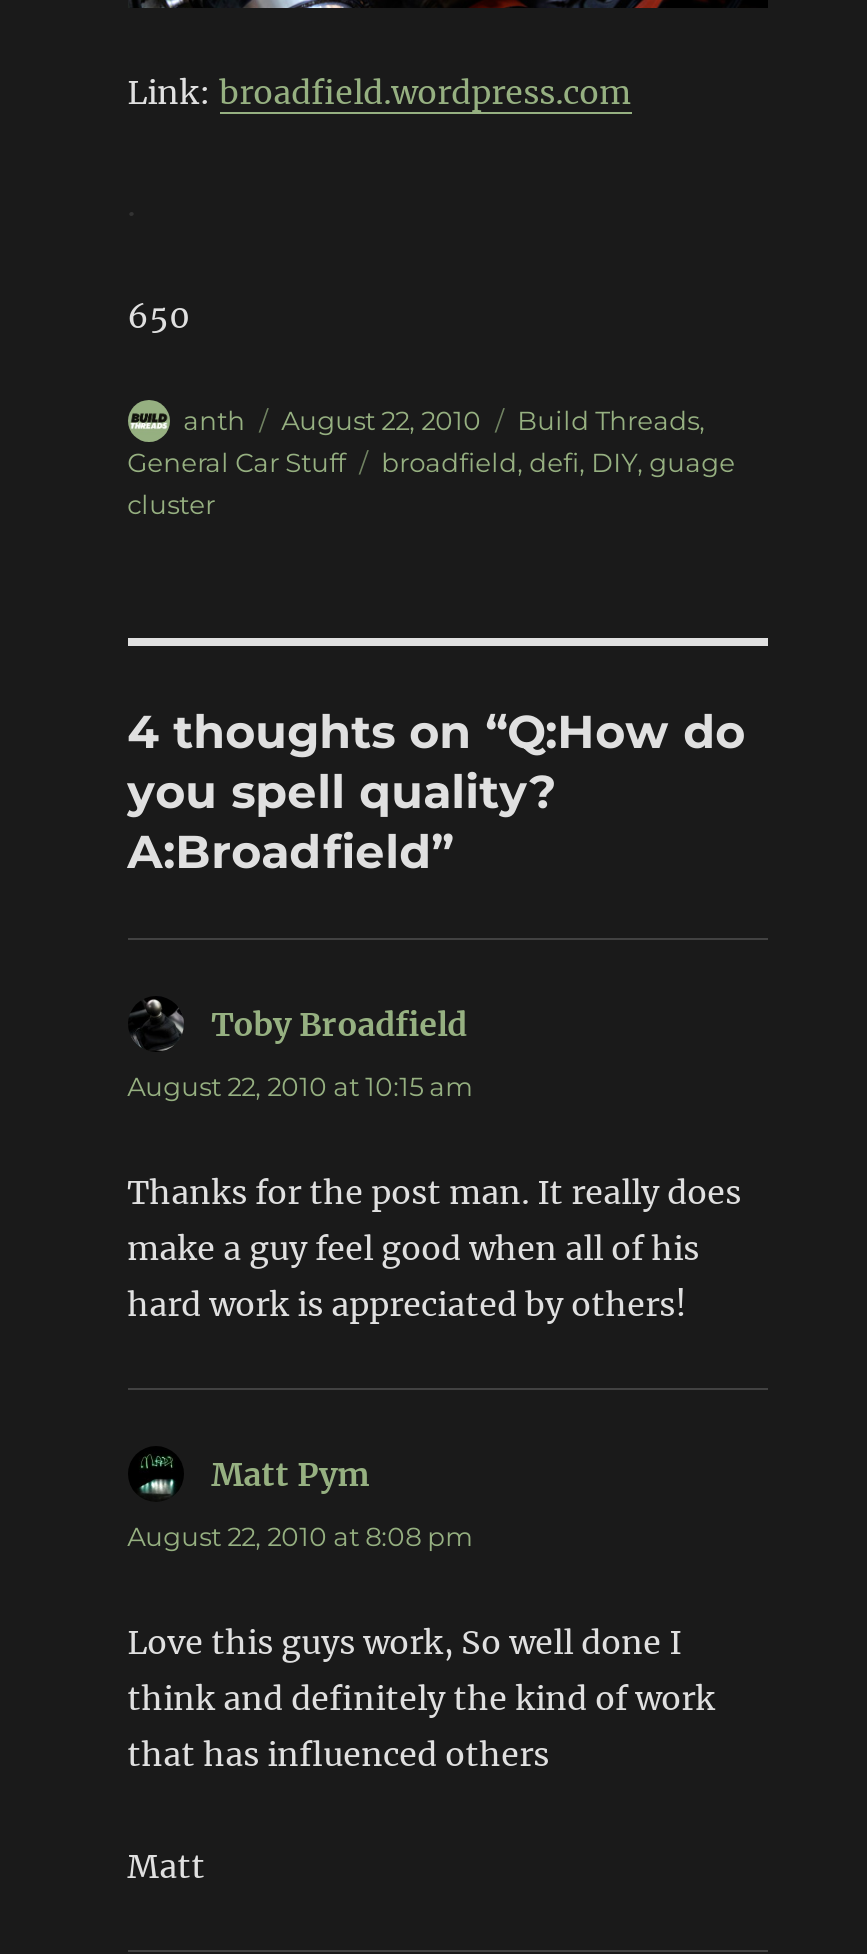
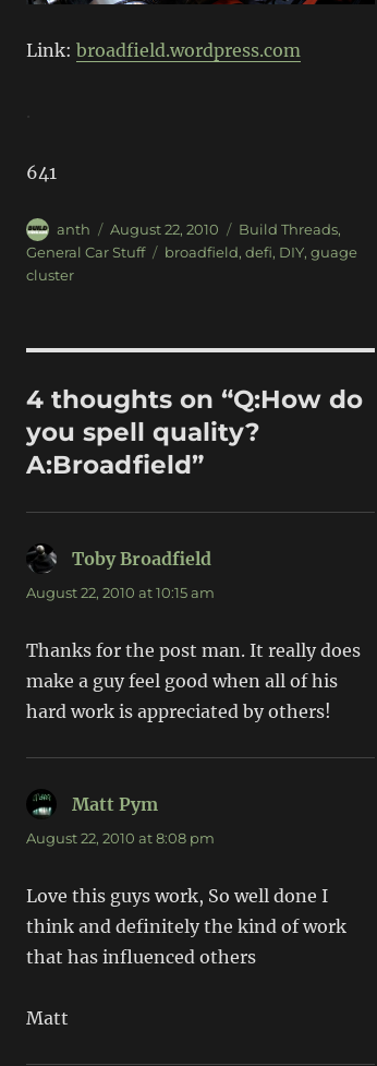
[127,296,189,336] 650 -> [26,162,56,183] 641

